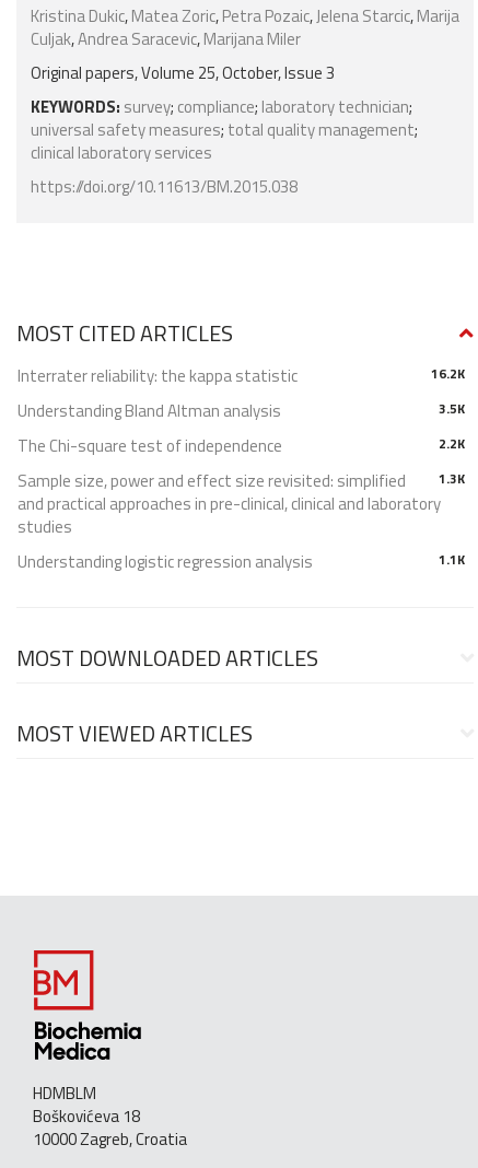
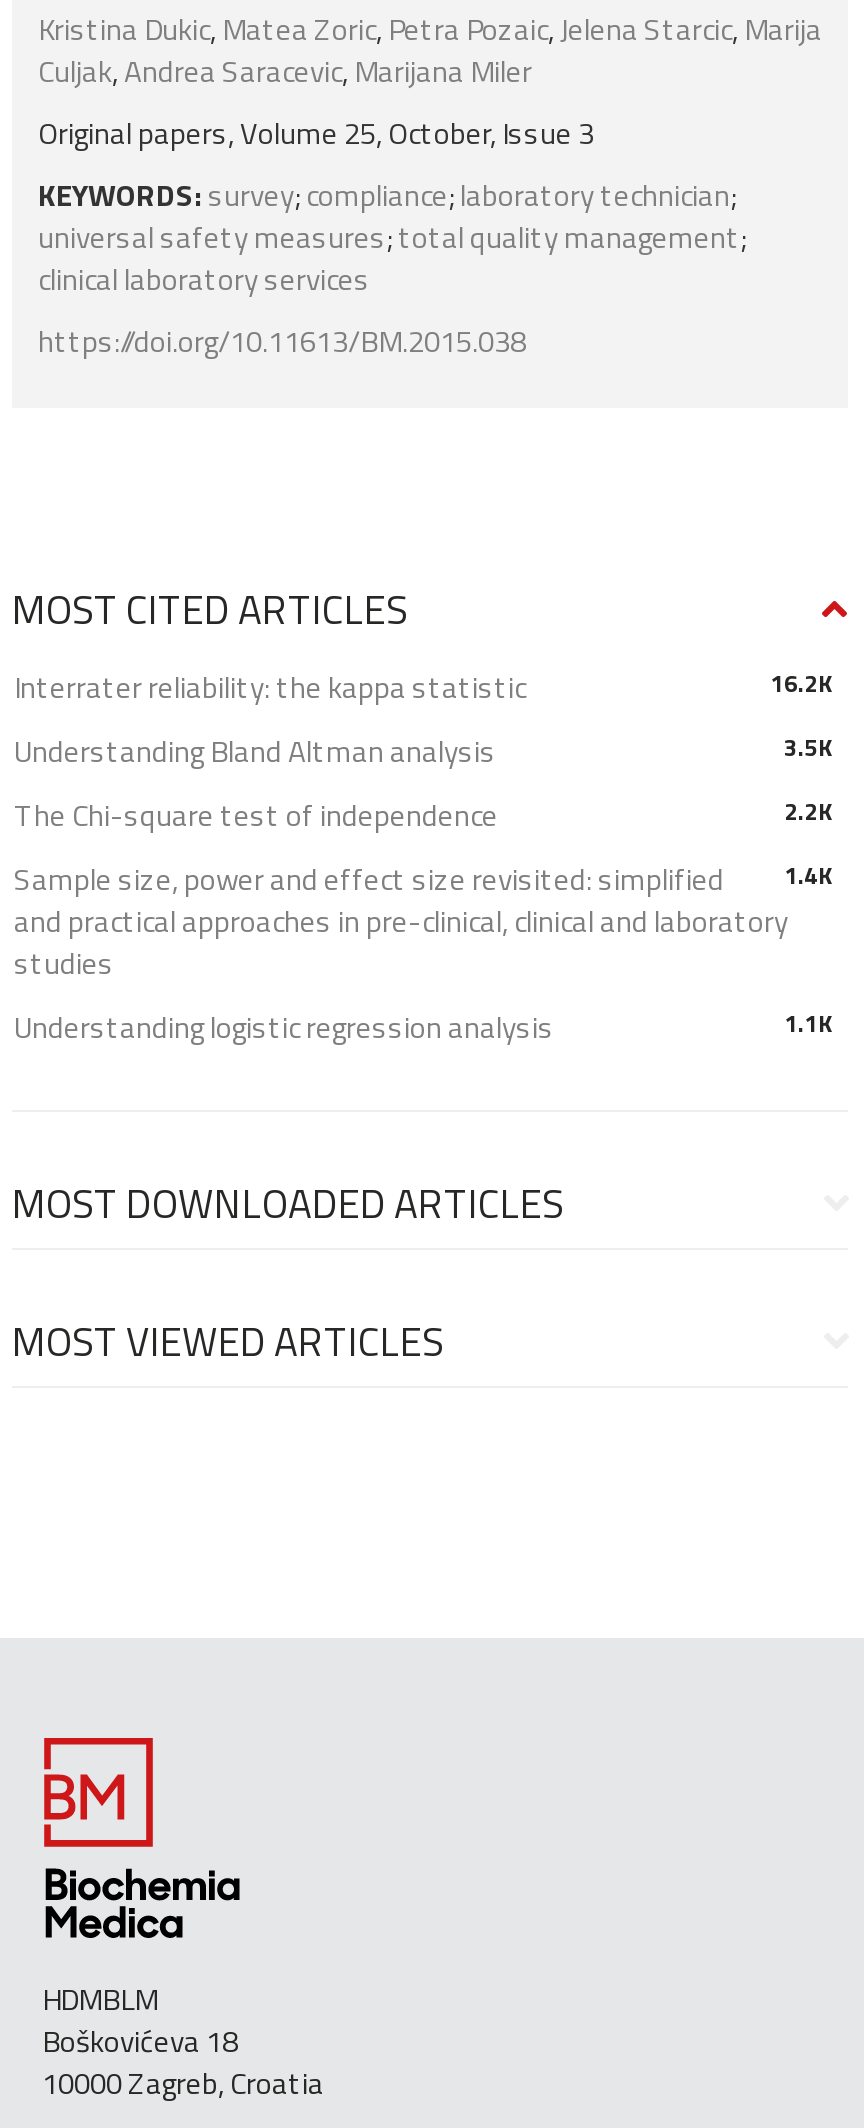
[18,468,465,493] Sample size, power and effect size revisited: simplified 1.3K -> [14,856,832,902] Sample size, power and effect size revisited: simplified 1.4K

